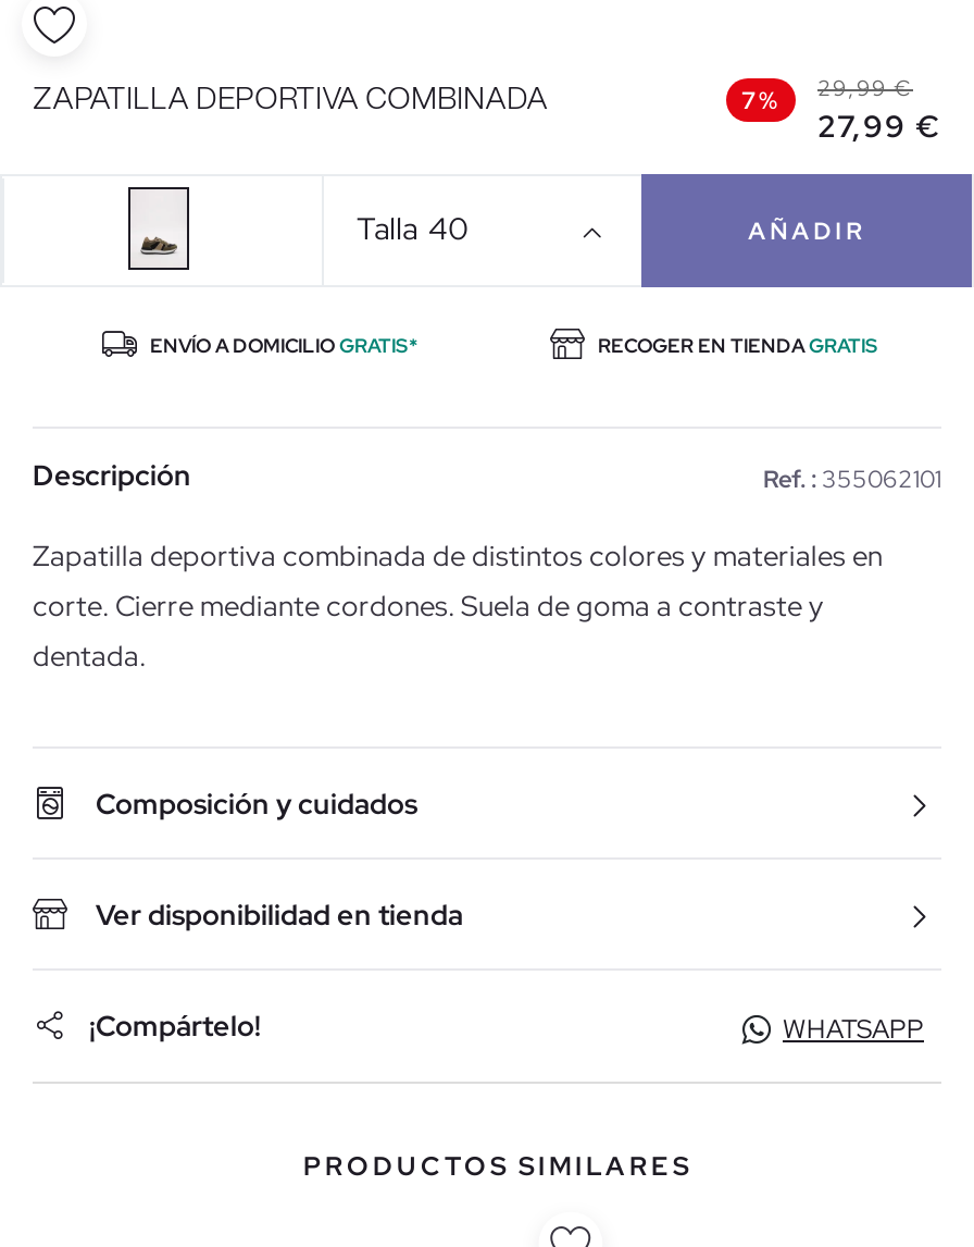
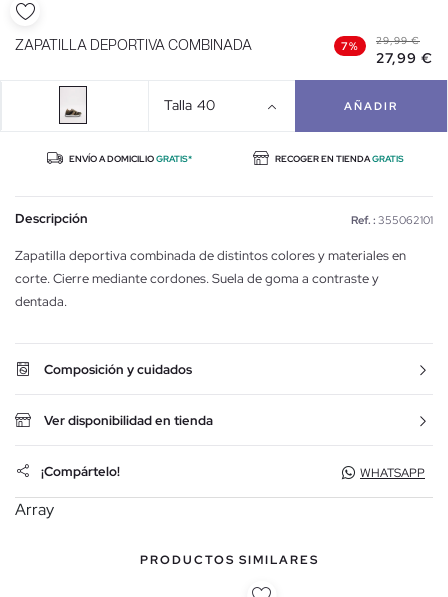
none -> [15,499,54,520] Array

